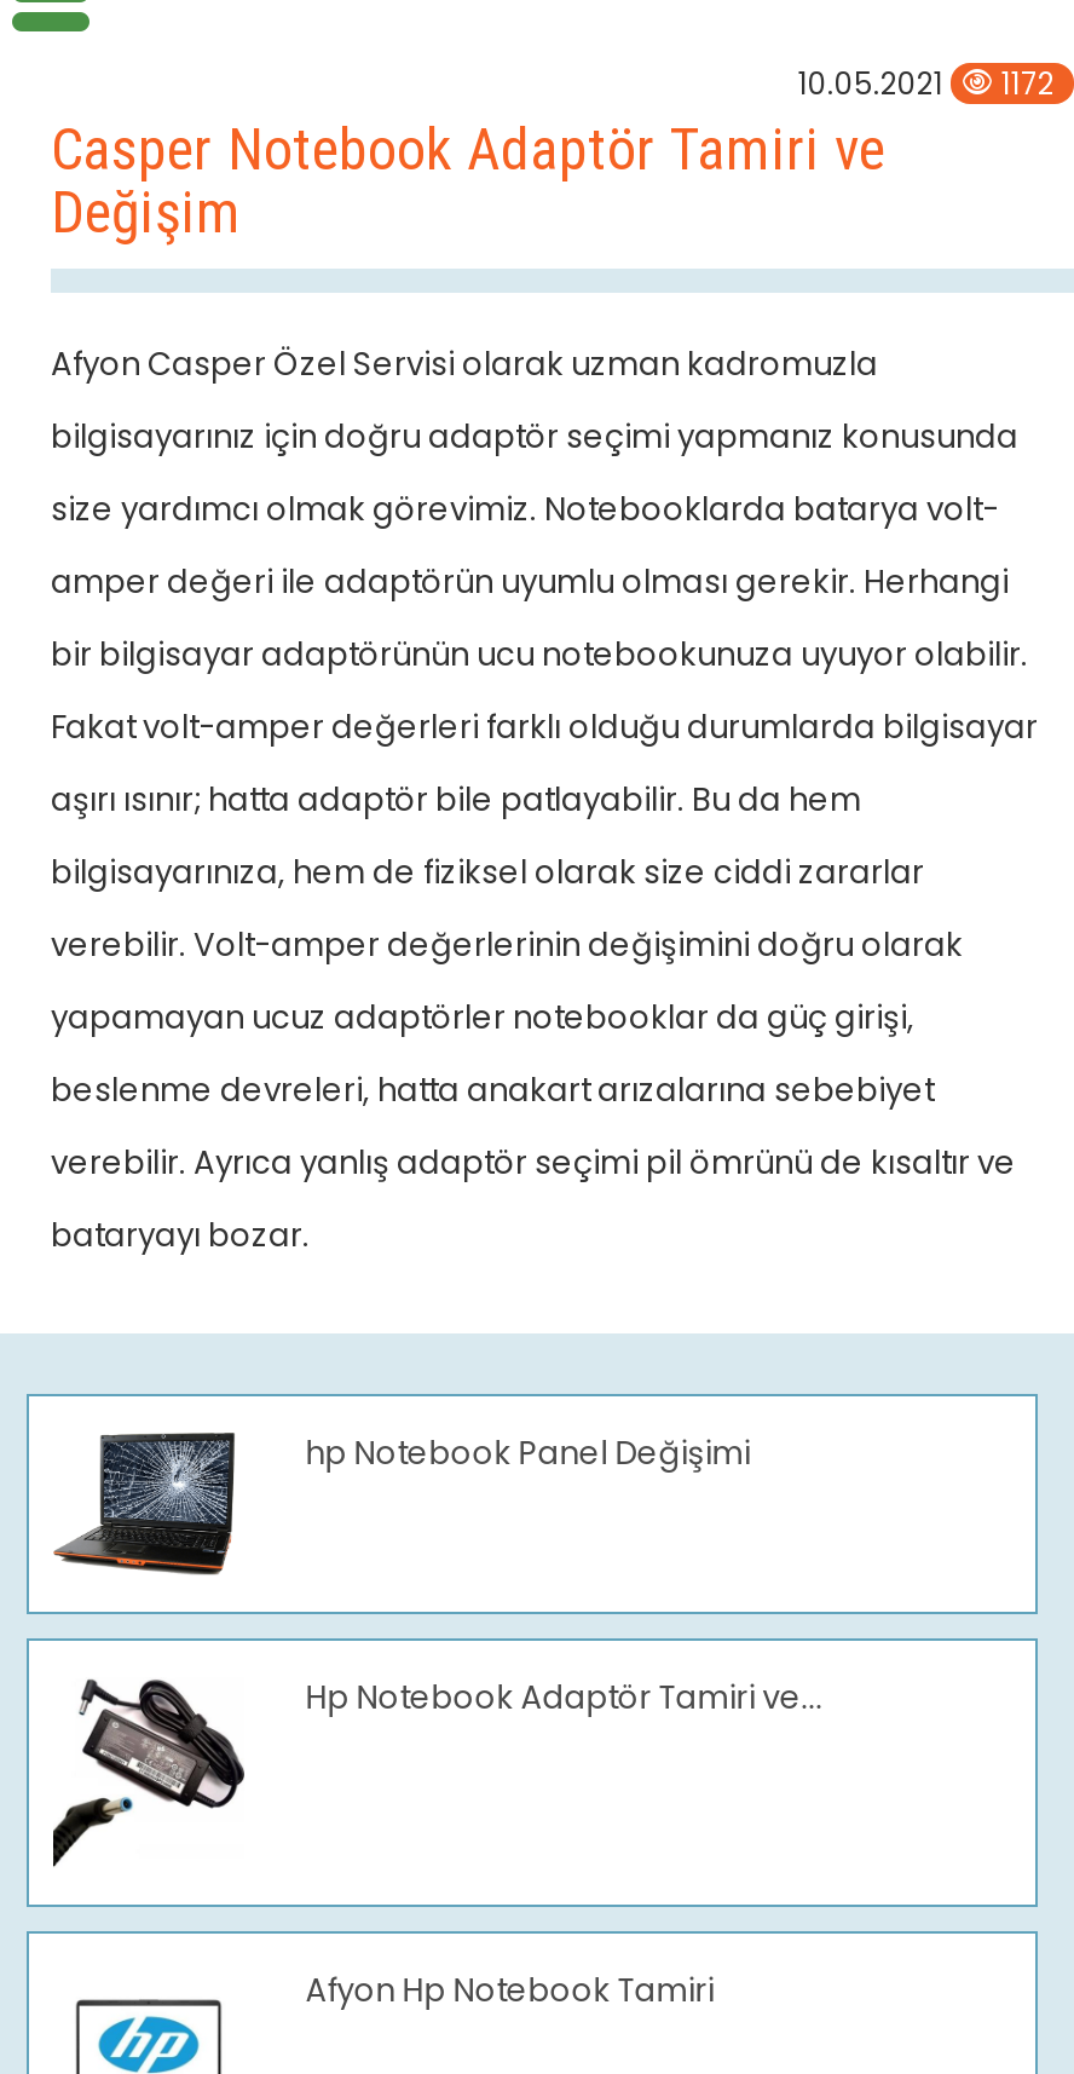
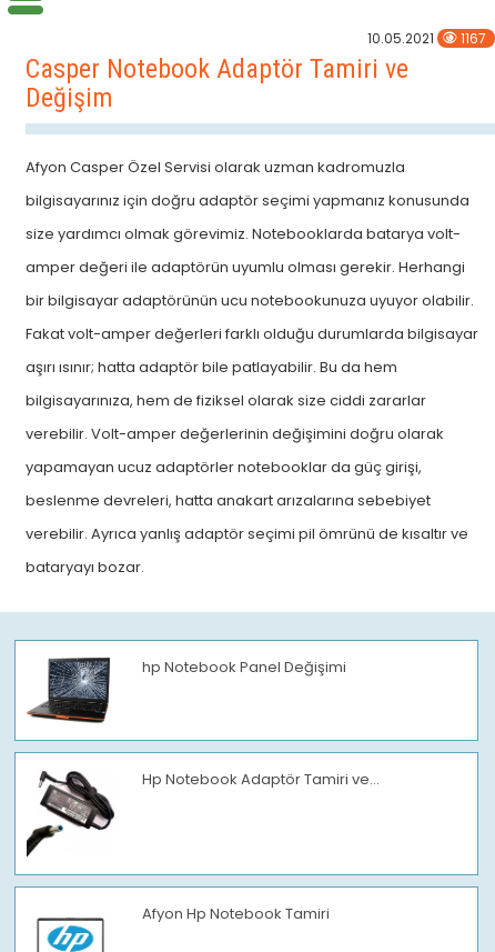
[798,62,1055,103] 10.05.2021 1172 -> [367,28,486,47] 10.05.2021 1167

